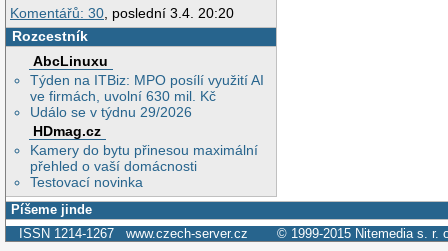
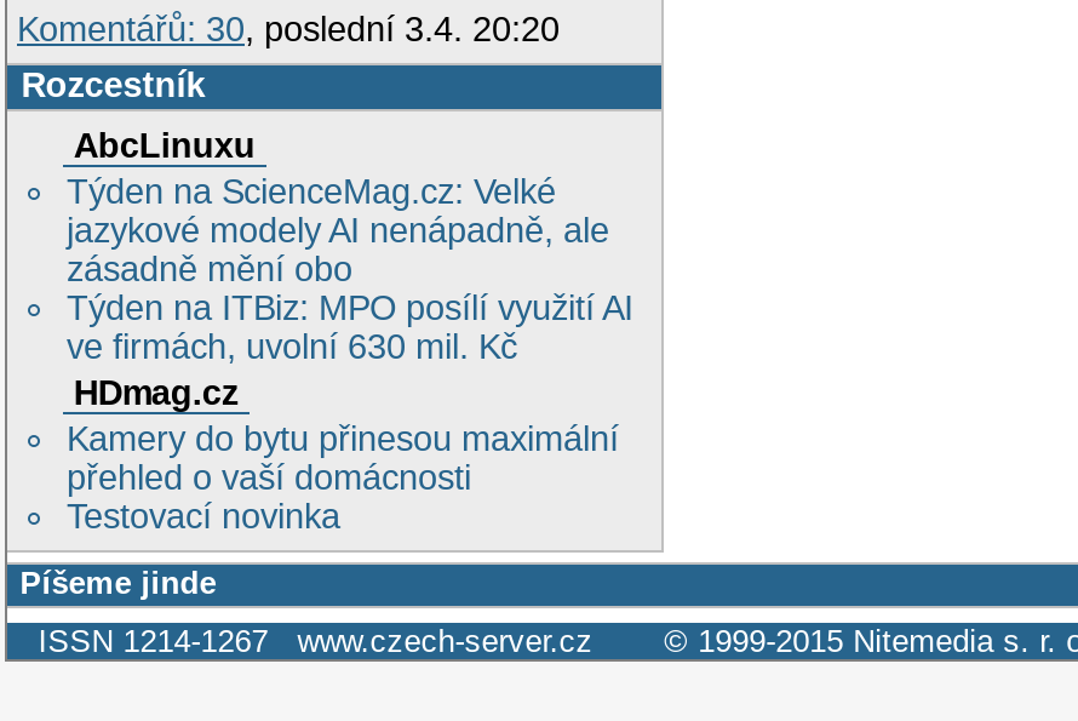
none -> [67,172,609,288] Týden na ScienceMag.cz: Velké | jazykové modely AI nenápadně, ale | zásadně mění obo
moved [30,72,264,104] -> [67,288,633,365]: Týden na ITBiz: MPO posílí využití AI | ve firmách, uvolní 630 mil. Kč
[30,104,192,120] Událo se v týdnu 29/2026 -> none

